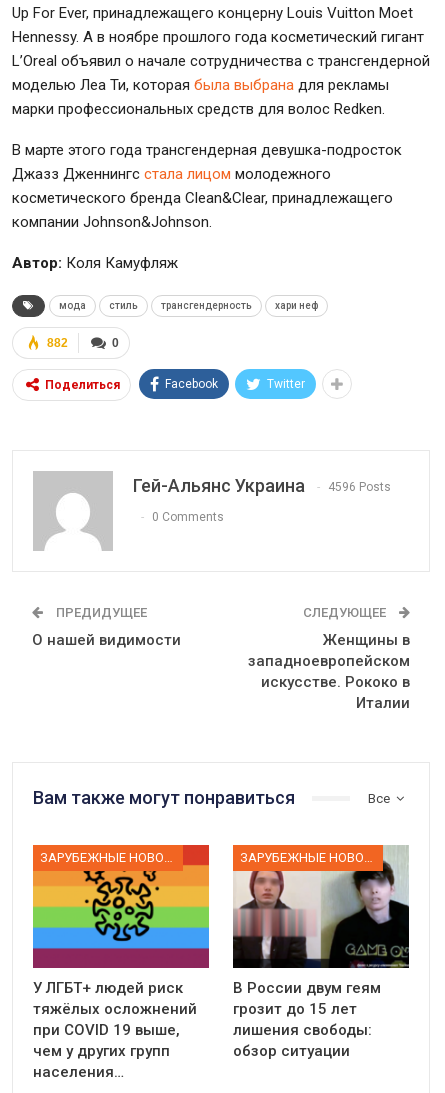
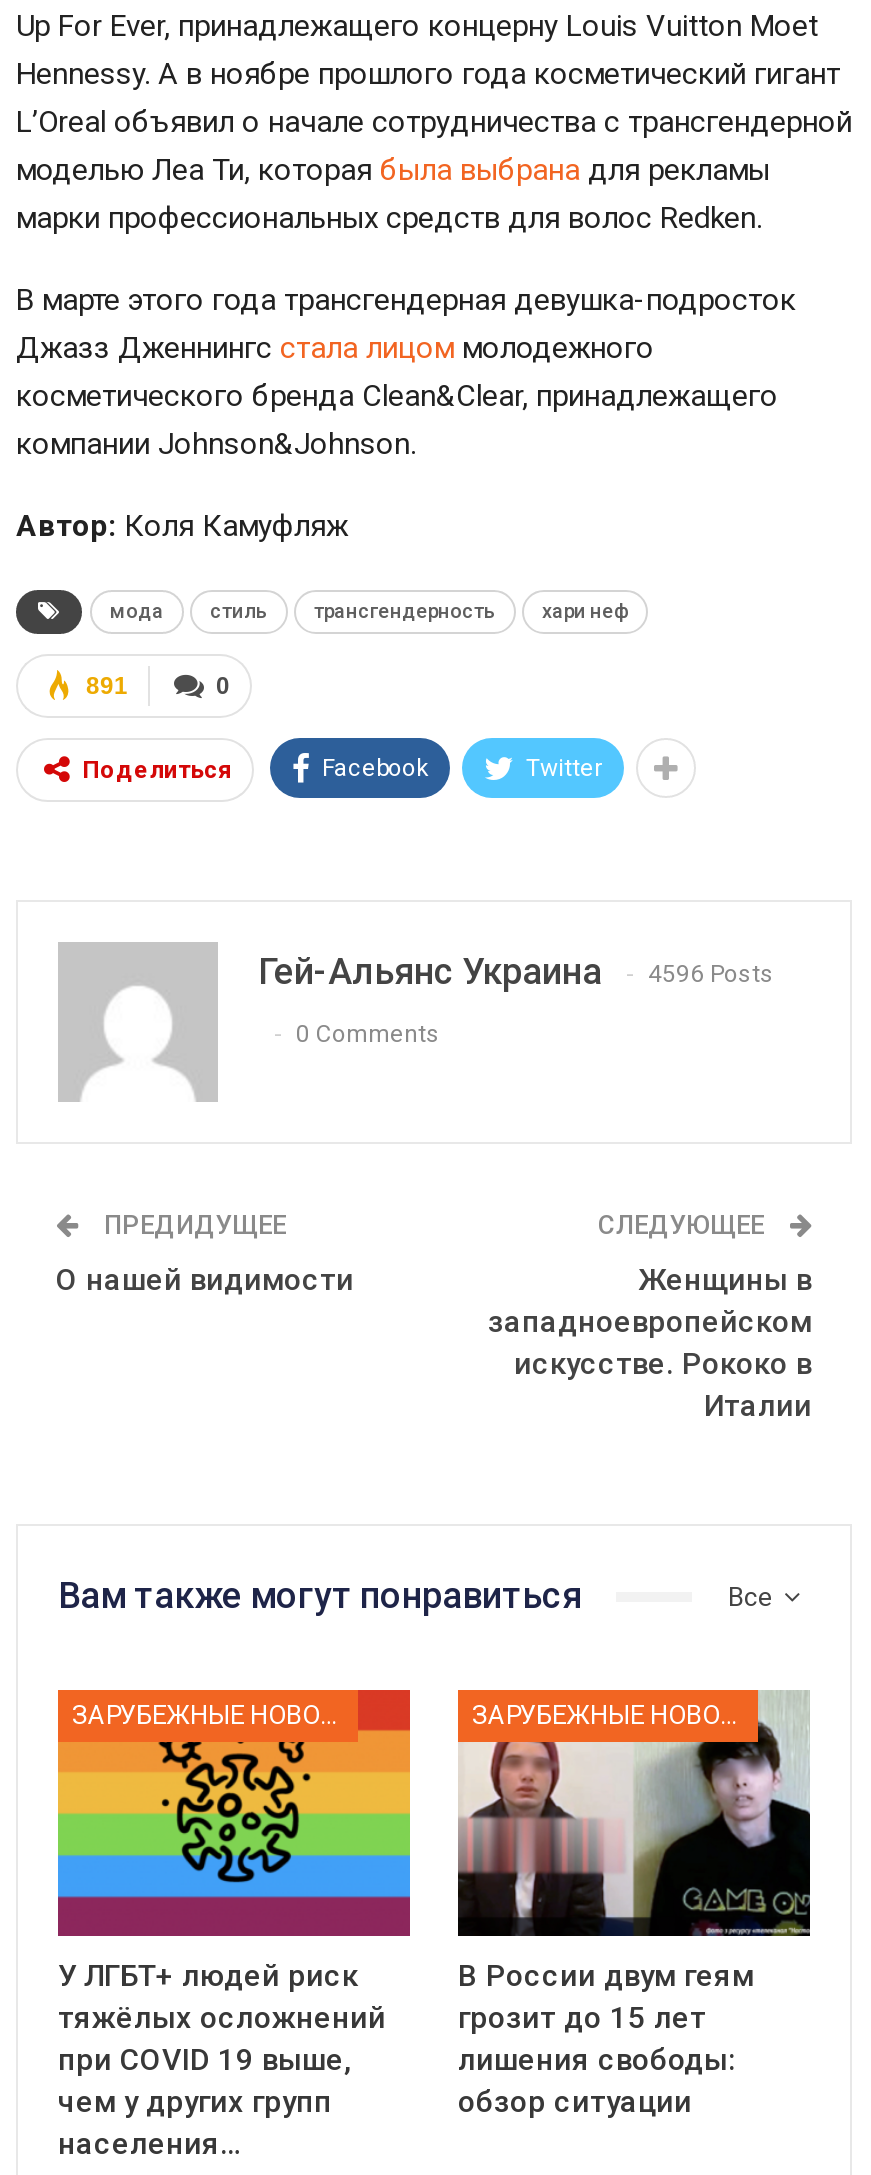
[47,336,68,350] 882 -> [86,672,128,700] 891

